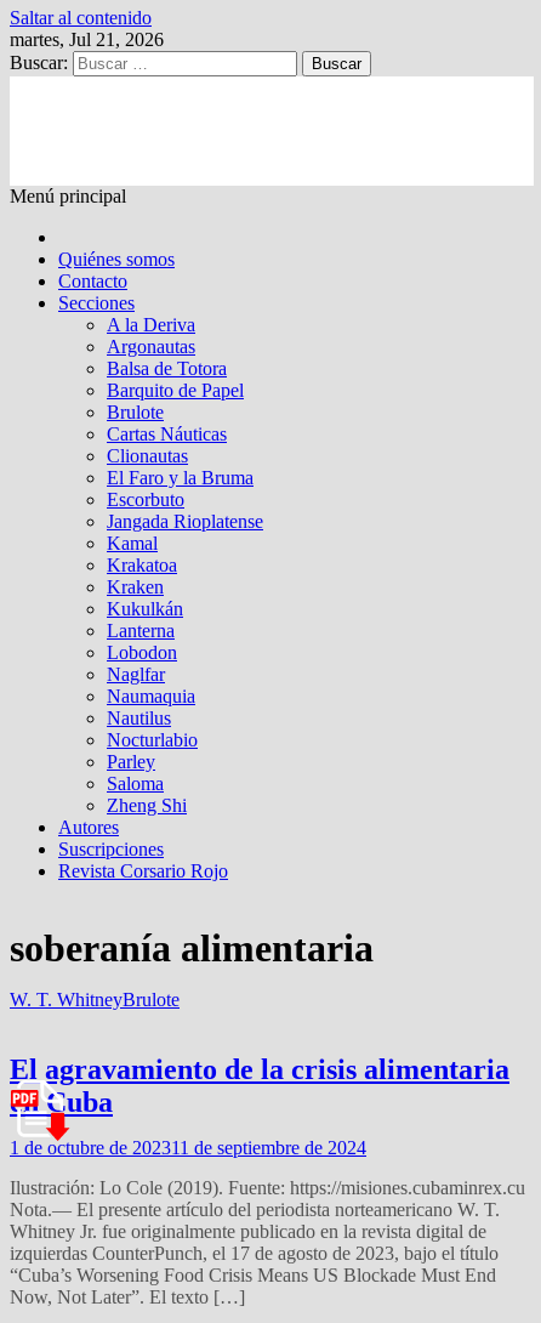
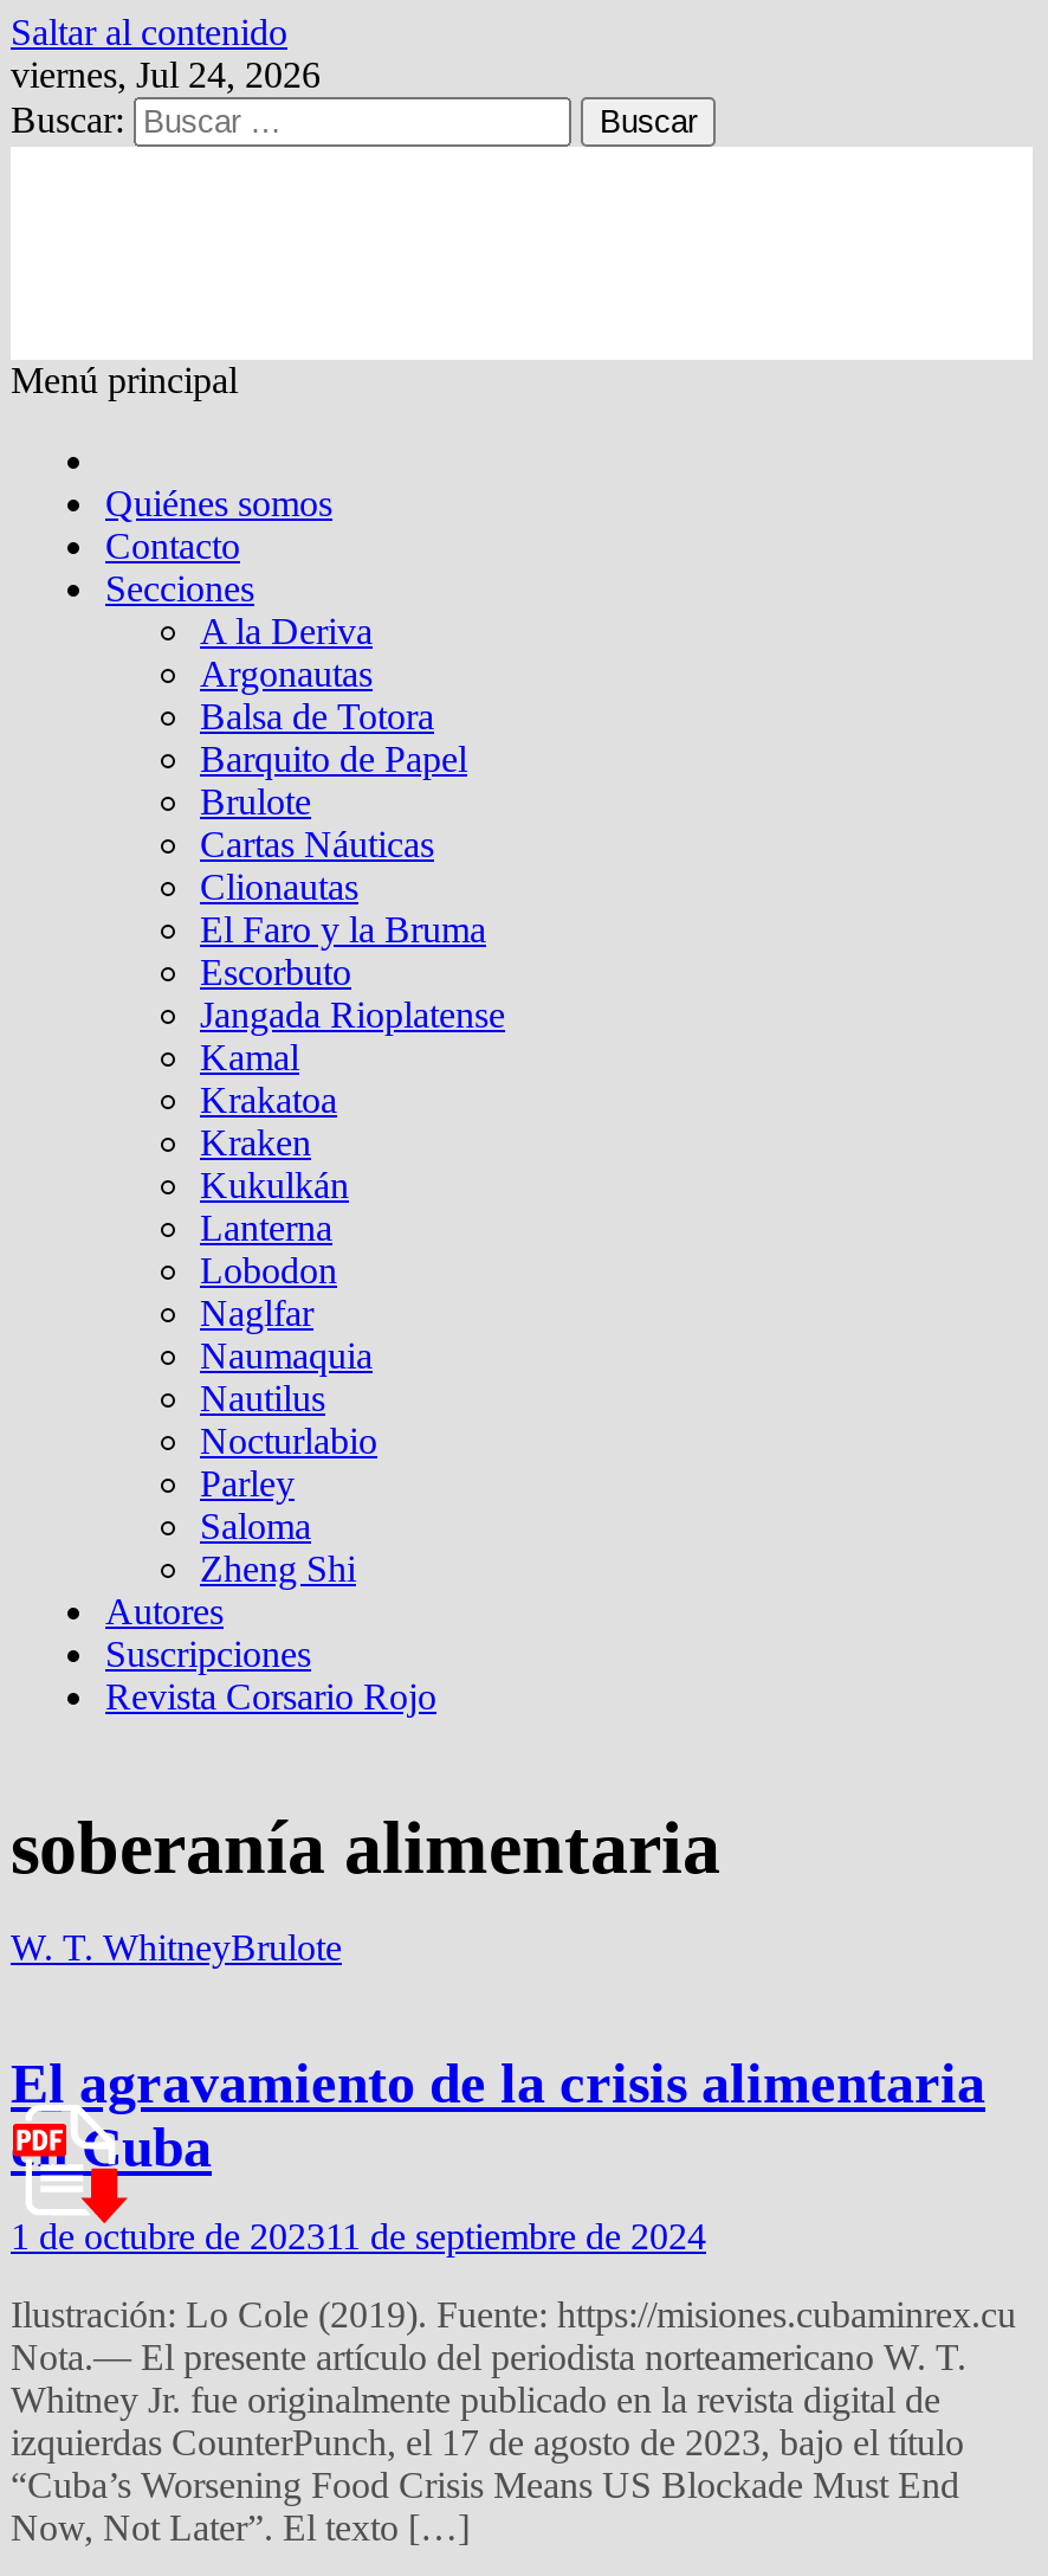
[10,29,164,50] martes, Jul 21, 2026 -> [11,54,321,95] viernes, Jul 24, 2026

